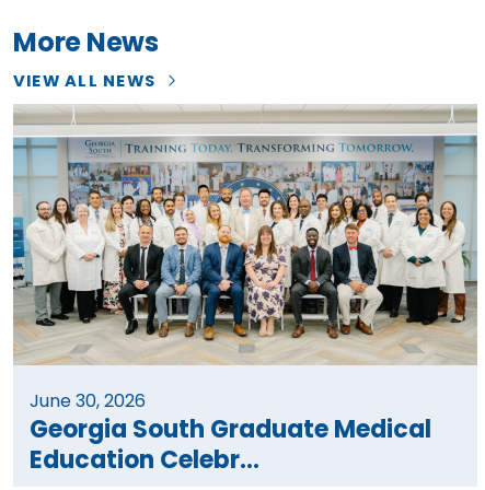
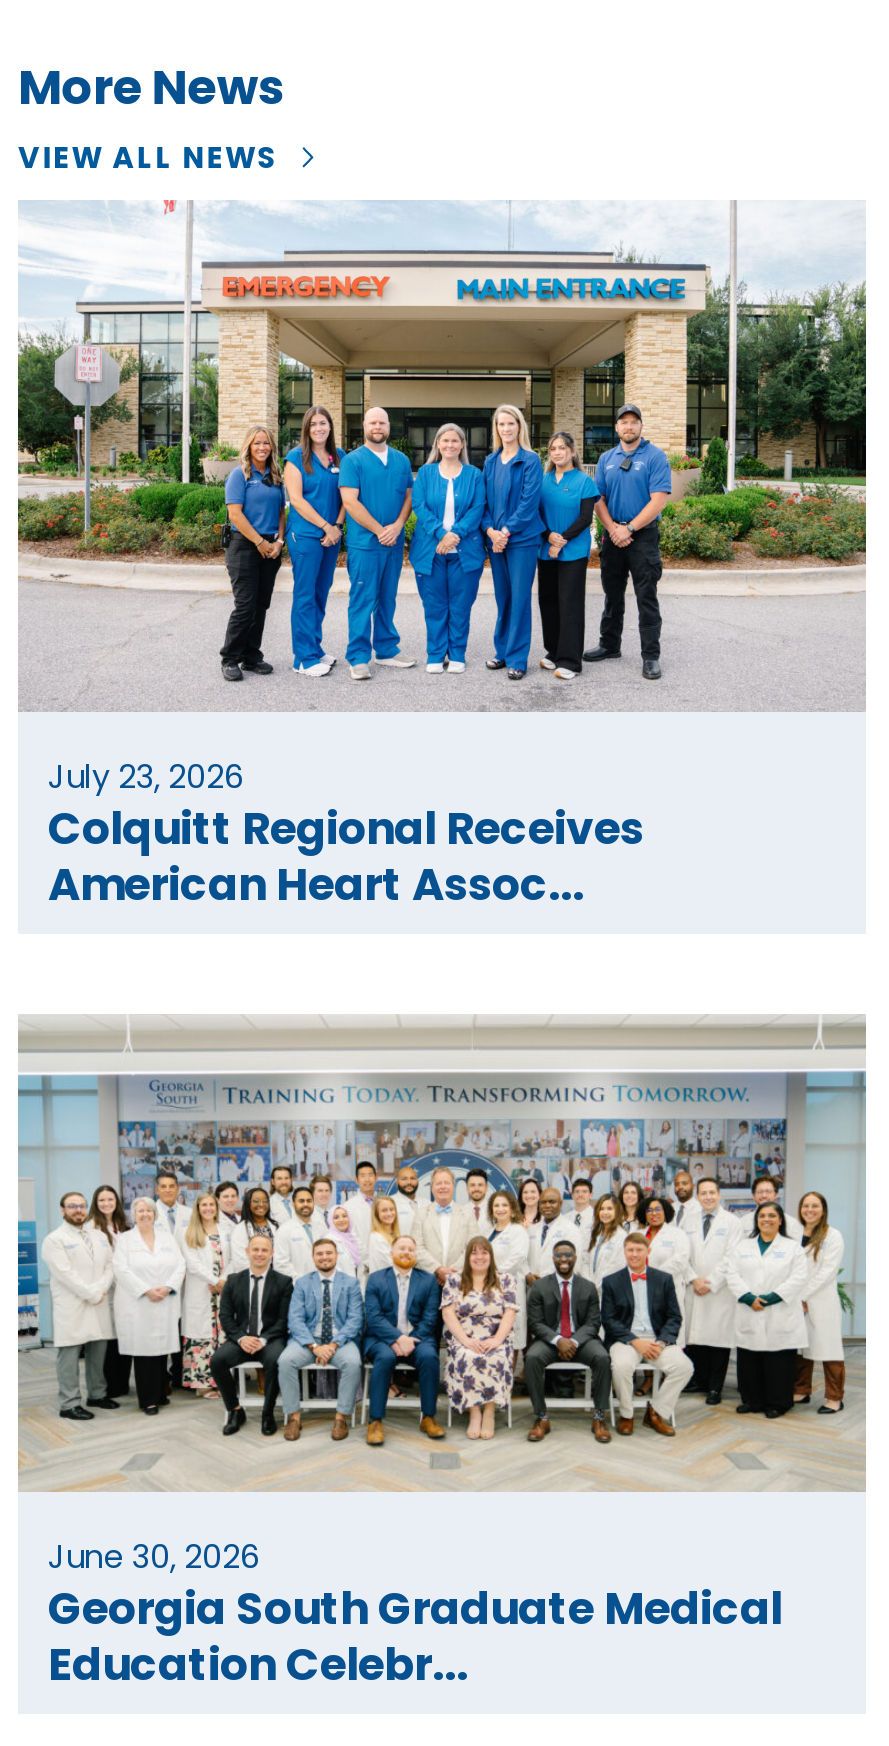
none -> [16,201,868,916] [image] | July 23, 2026 | Colquitt Regional Receives | American Heart Assoc...

